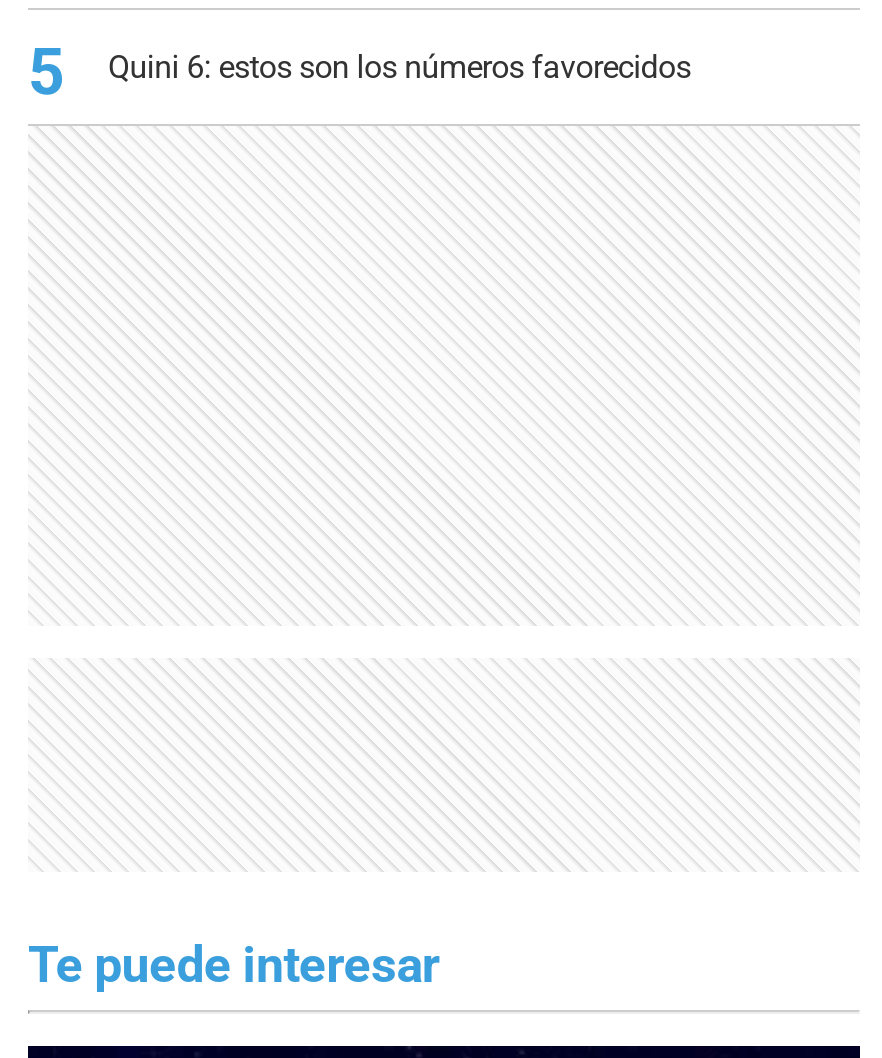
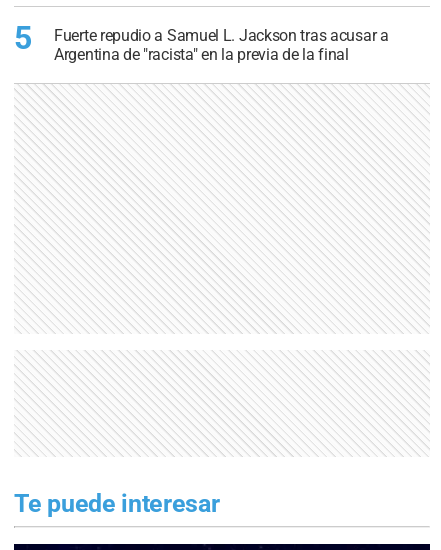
[108,48,691,86] Quini 6: estos son los números favorecidos -> [54,26,389,64] Fuerte repudio a Samuel L. Jackson tras acusar a | Argentina de "racista" en la previa de la final

